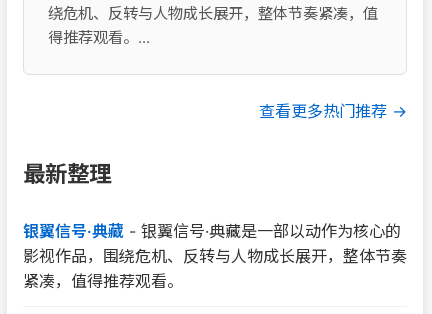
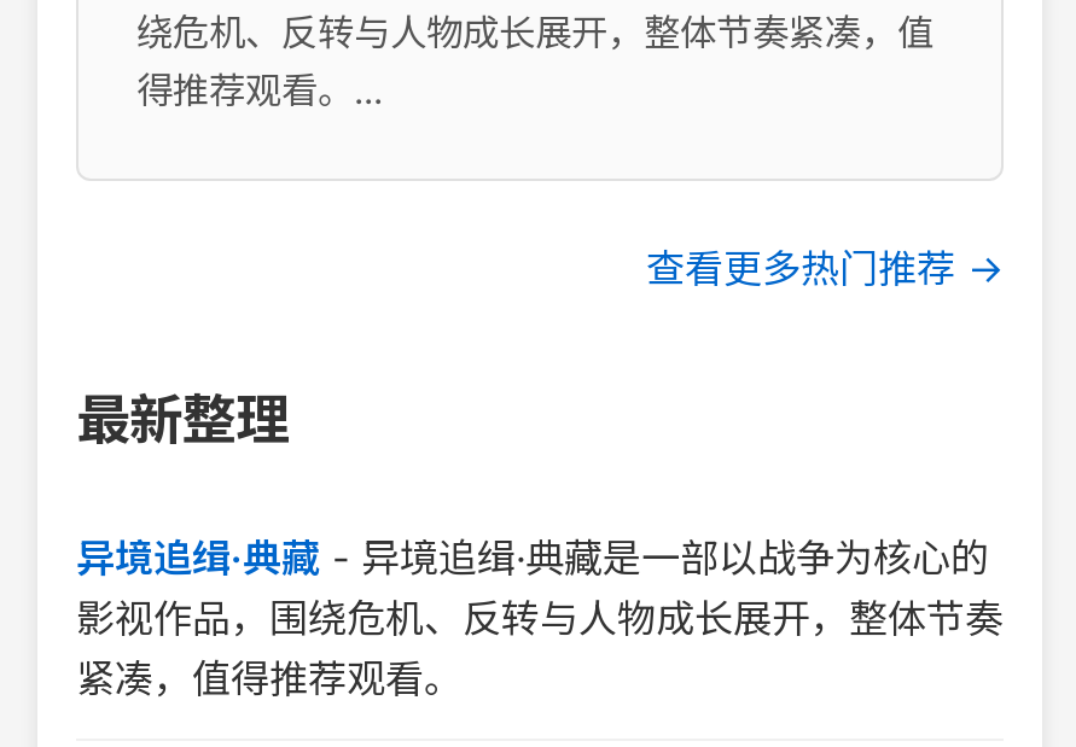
[23,221,401,241] 银翼信号·典藏-银翼信号·典藏是一部以动作为核心的 -> [76,533,989,582] 异境追缉·典藏-异境追缉·典藏是一部以战争为核心的

